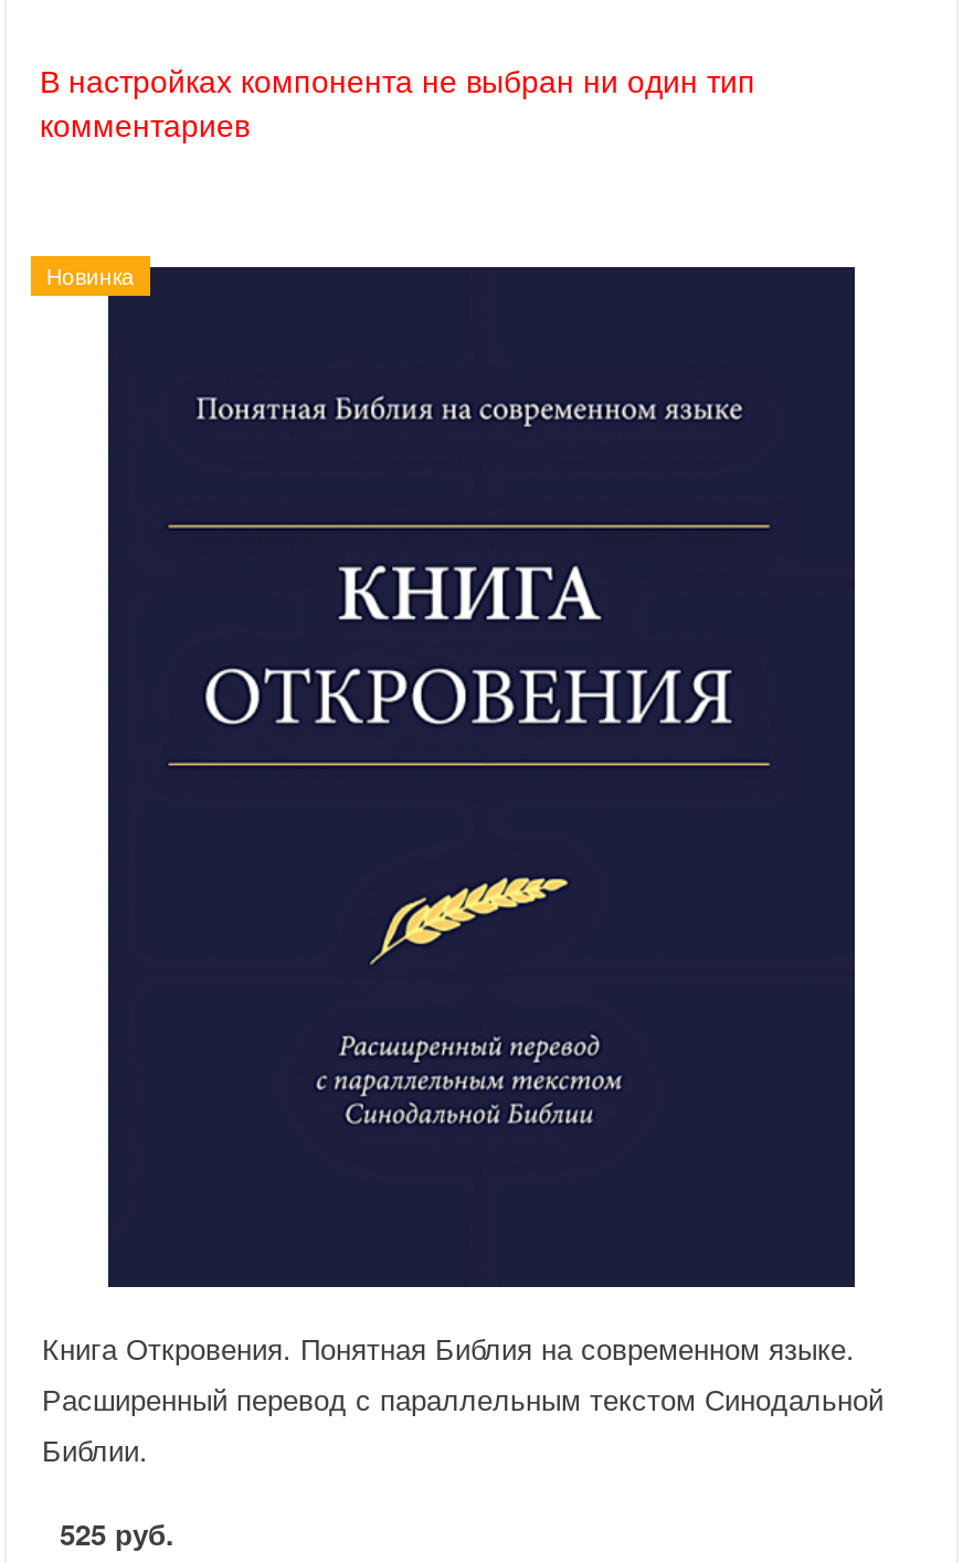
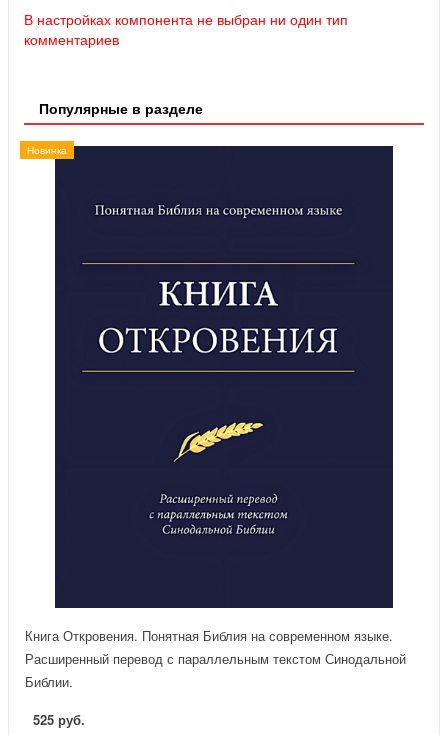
none -> [39,98,203,118] Популярные в разделе

